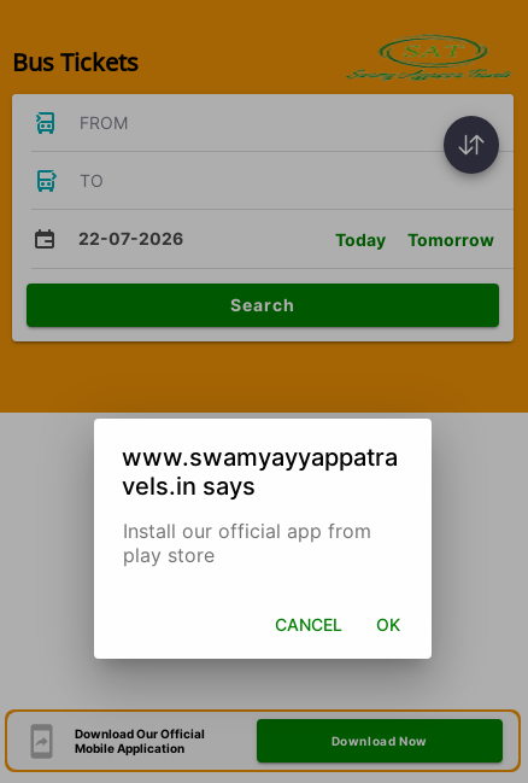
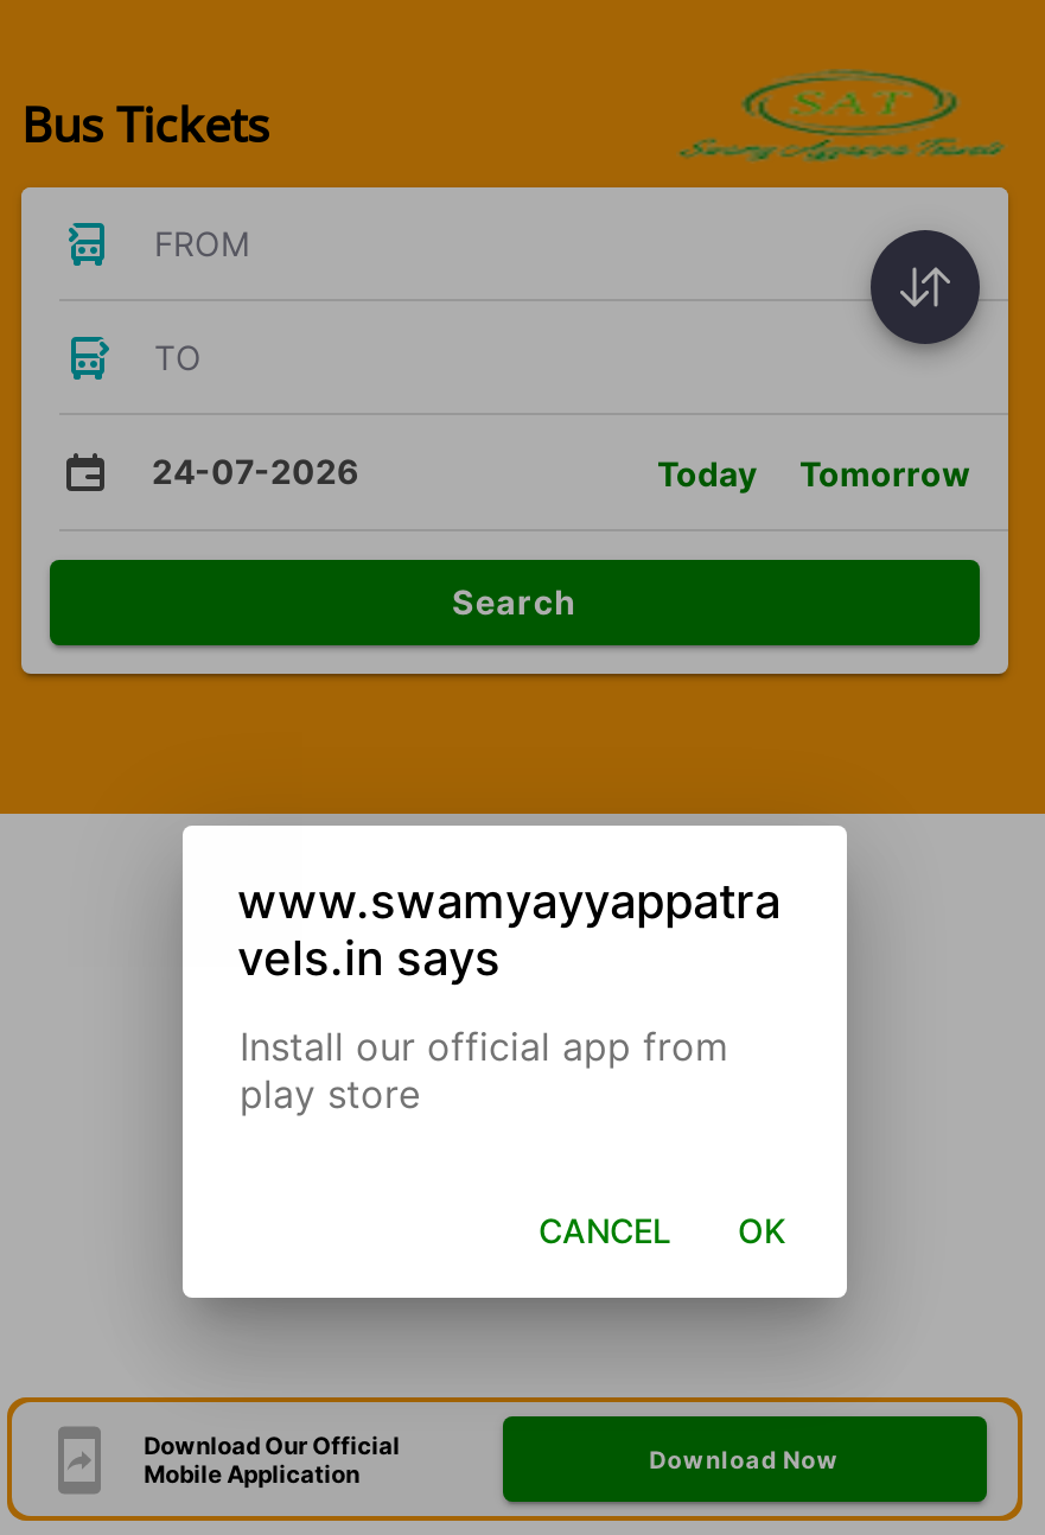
[78,228,183,249] 22-07-2026 -> [152,451,358,491] 24-07-2026

